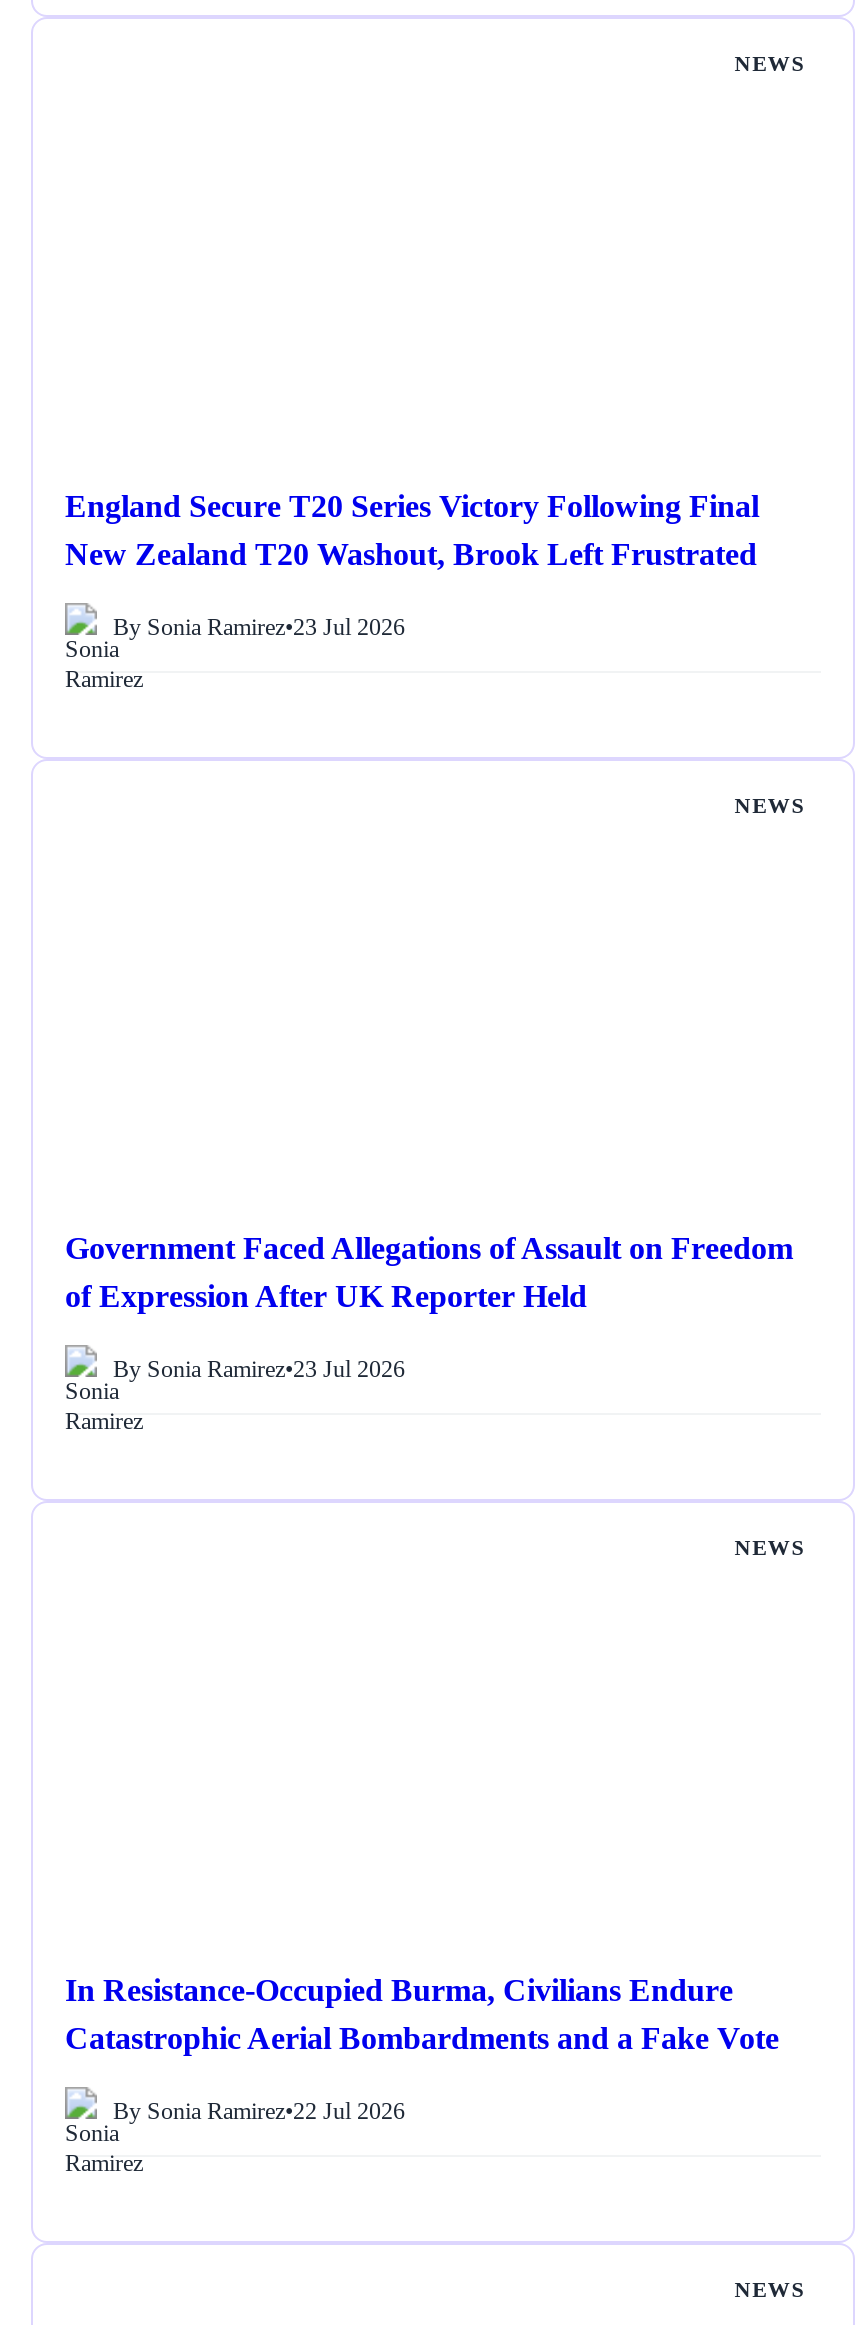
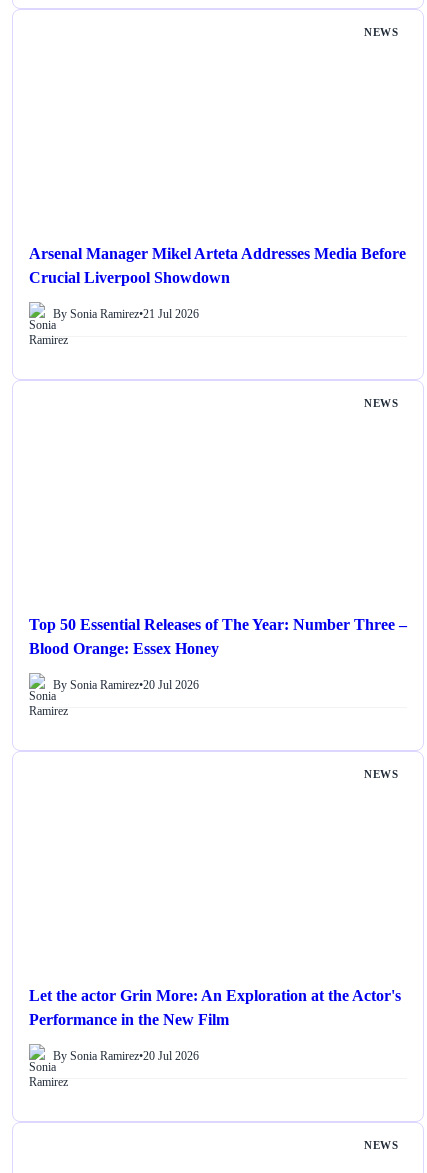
[65,489,759,571] England Secure T20 Series Victory Following Final | New Zealand T20 Washout, Brook Left Frustrated -> [29,245,406,286] Arsenal Manager Mikel Arteta Addresses Media Before | Crucial Liverpool Showdown
[113,612,405,640] By Sonia Ramirez•23 Jul 2026 -> [53,307,199,321] By Sonia Ramirez•21 Jul 2026
[65,1231,793,1313] Government Faced Allegations of Assault on Freedom | of Expression After UK Reporter Held -> [29,616,407,657] Top 50 Essential Releases of The Year: Number Three – | Blood Orange: Essex Honey
[113,1354,405,1382] By Sonia Ramirez•23 Jul 2026 -> [53,678,199,692] By Sonia Ramirez•20 Jul 2026
[65,1973,779,2055] In Resistance-Occupied Burma, Civilians Endure | Catastrophic Aerial Bombardments and a Fake Vote -> [29,987,401,1028] Let the actor Grin More: An Exploration at the Actor's | Performance in the New Film
[113,2096,405,2124] By Sonia Ramirez•22 Jul 2026 -> [53,1049,199,1063] By Sonia Ramirez•20 Jul 2026

